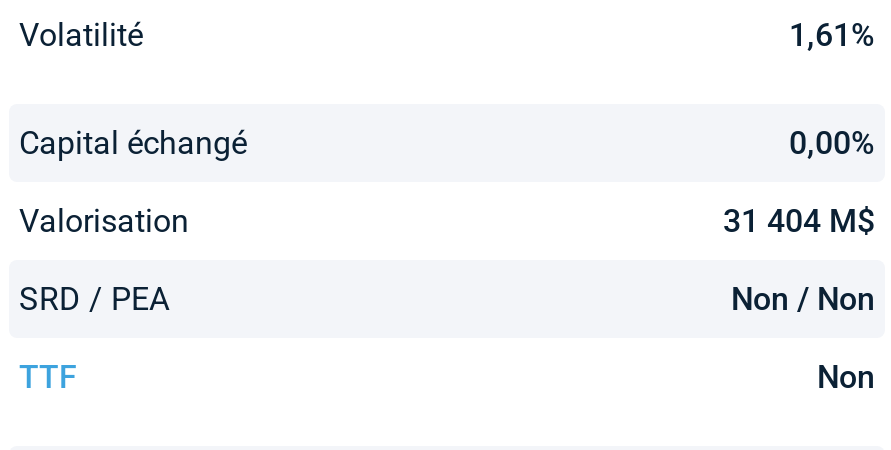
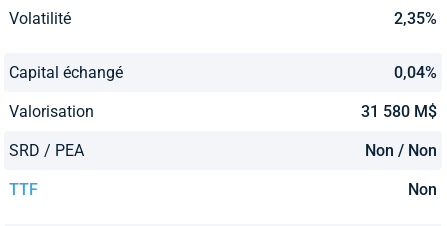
[789,17,875,55] 1,61% -> [394,9,437,28] 2,35%
[789,125,875,163] 0,00% -> [394,63,437,82] 0,04%
[723,203,875,241] 31 404 M$ -> [361,102,437,121] 31 580 M$

